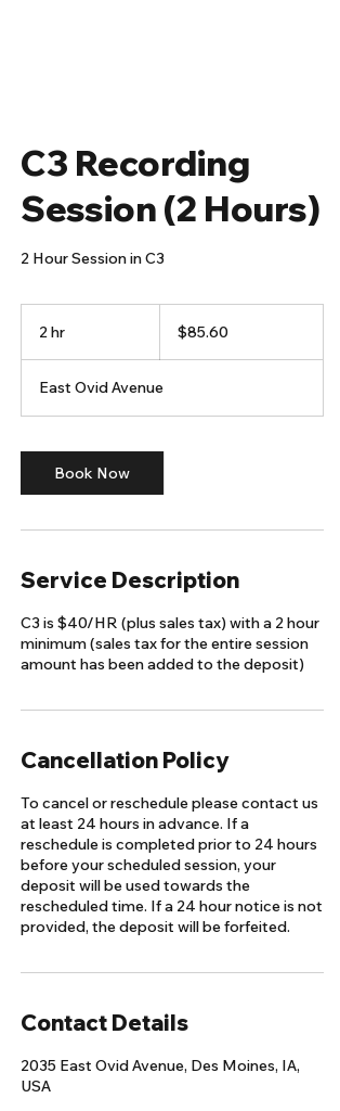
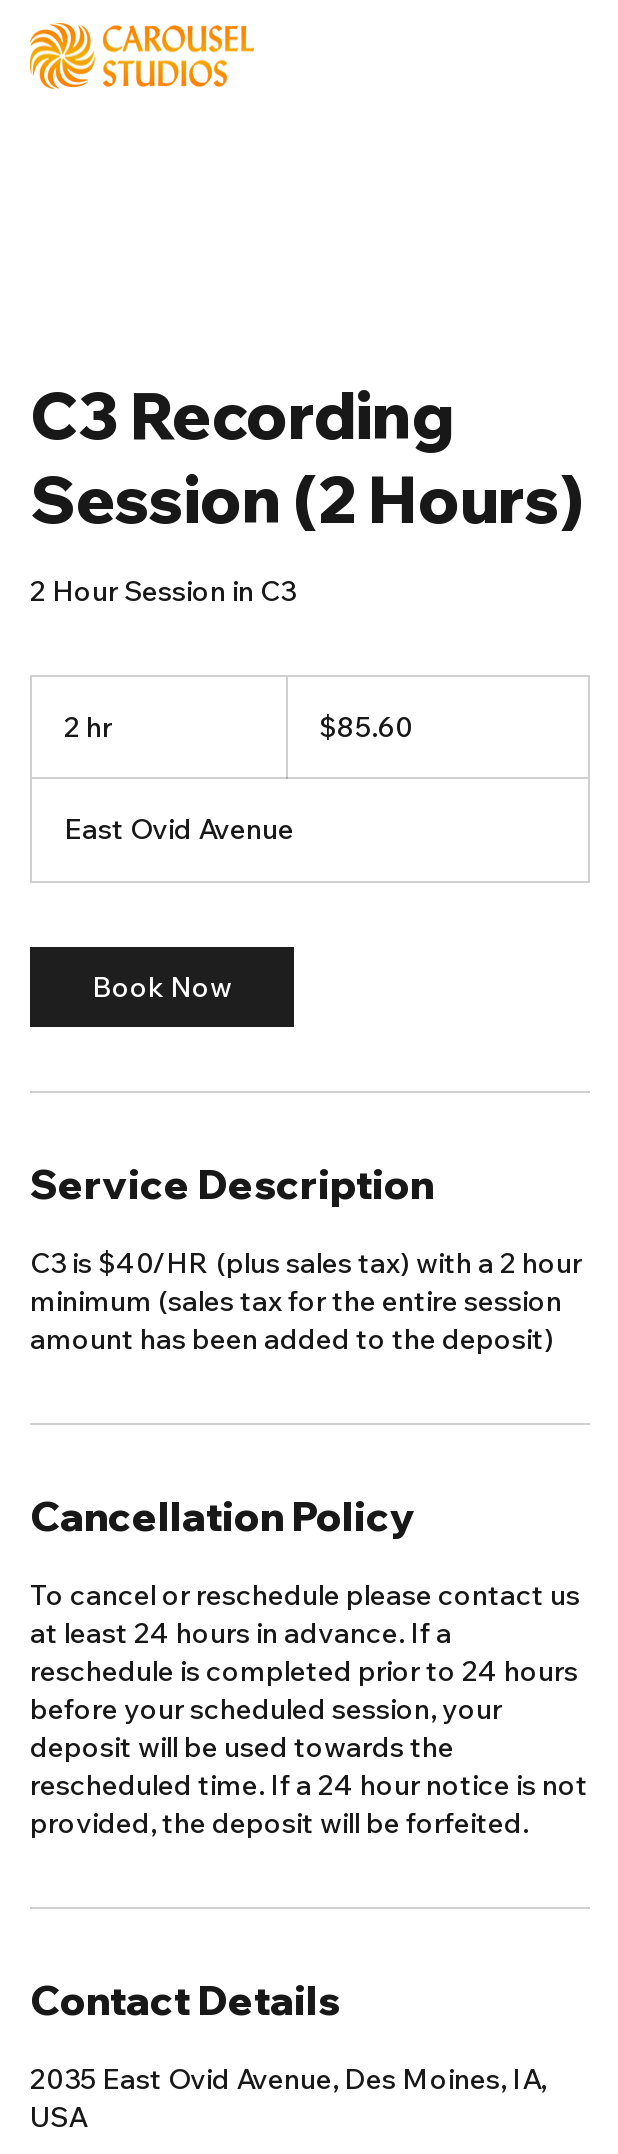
none -> [28,21,256,91] [image]

